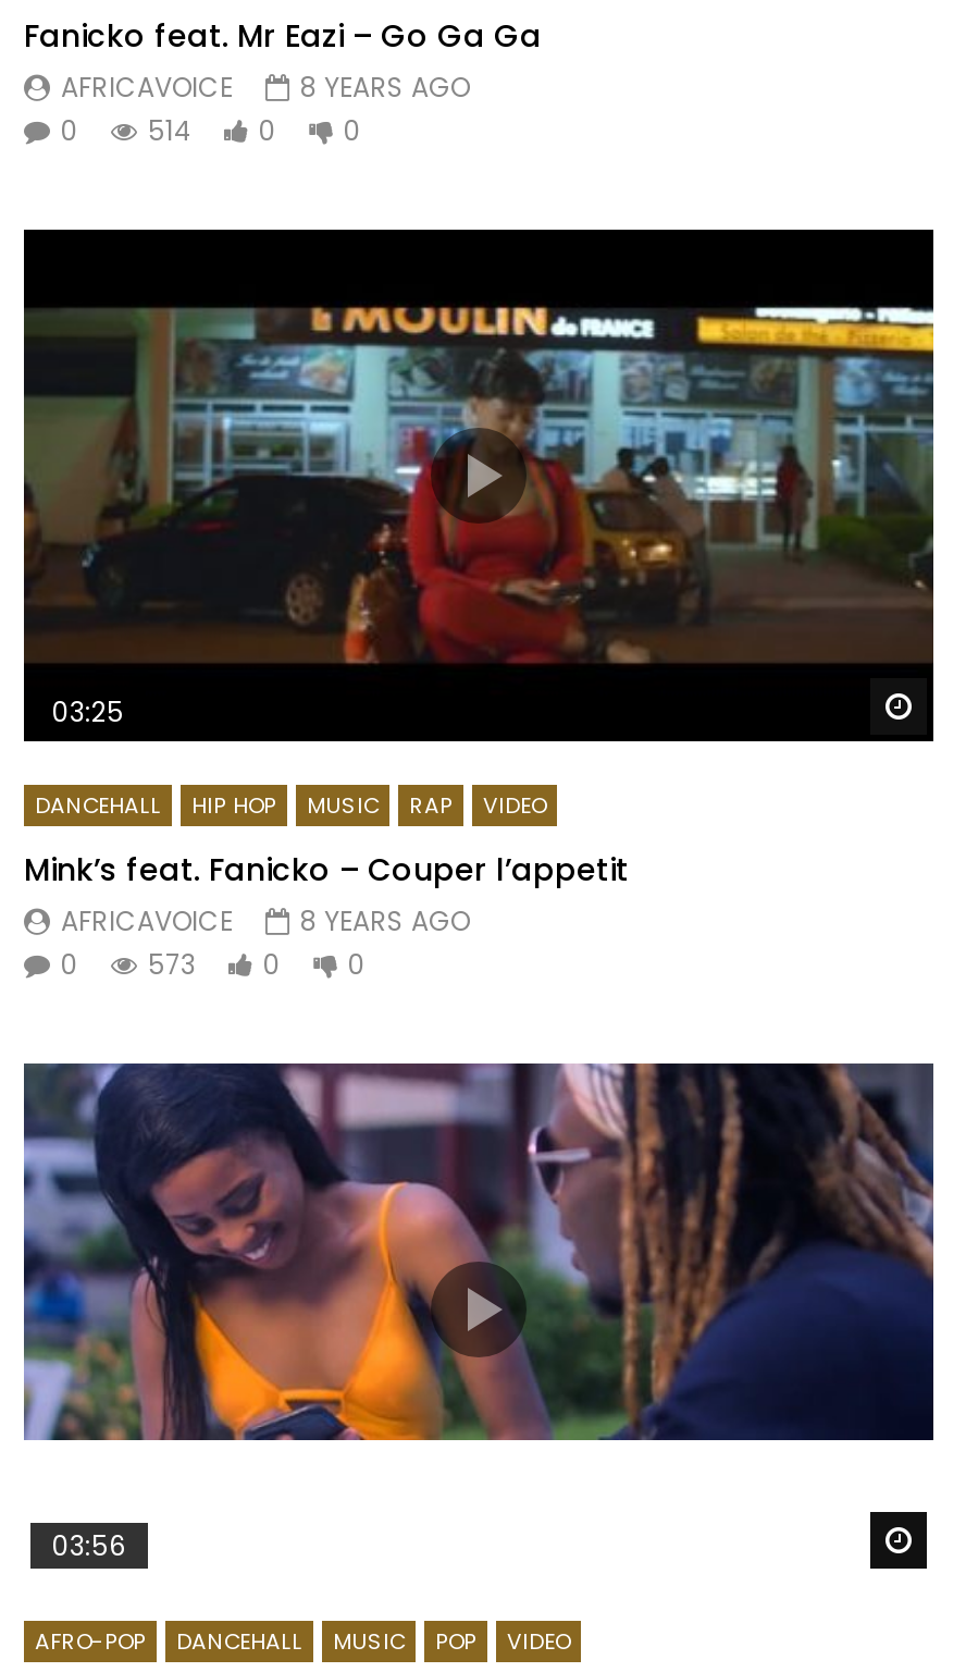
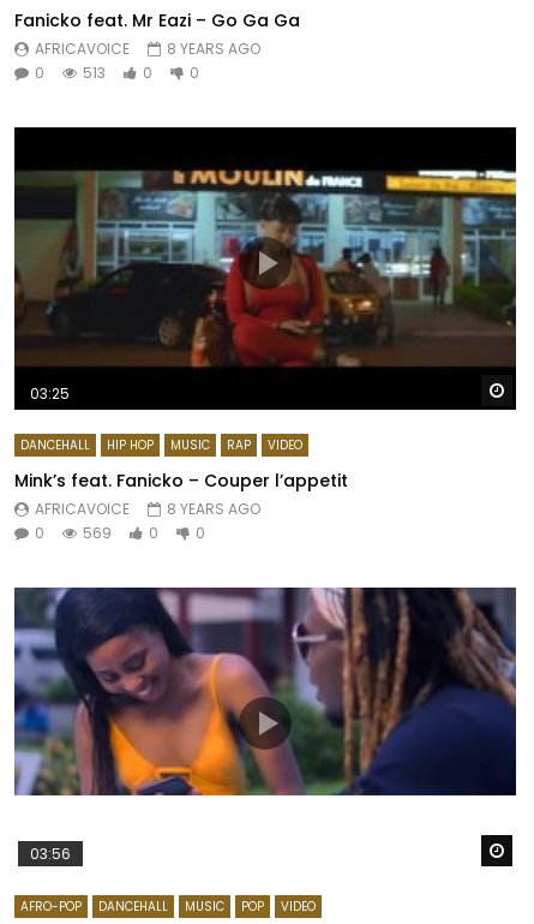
[61,113,361,150] 0 514 0 0 -> [35,63,199,83] 0 513 0 0
[61,947,366,984] 0 573 0 0 -> [35,523,205,544] 0 569 0 0

